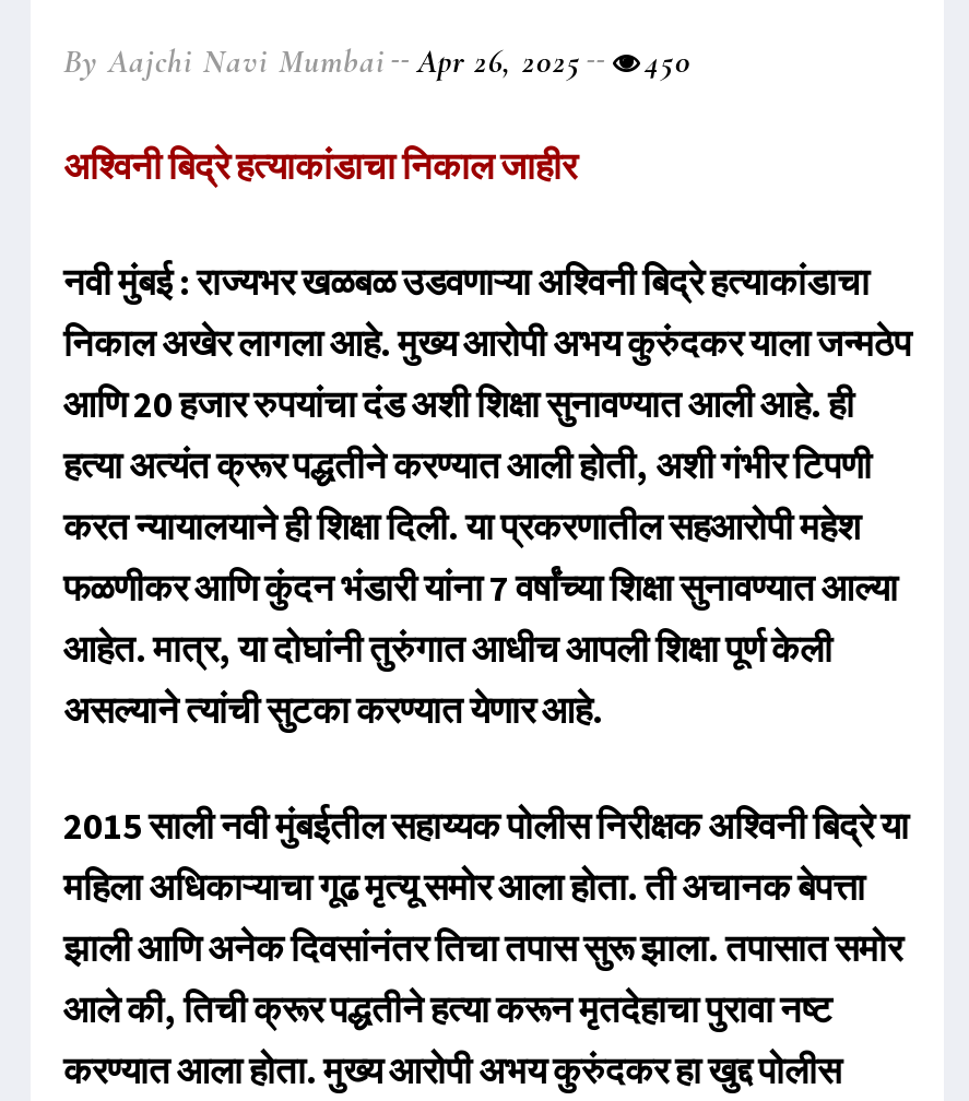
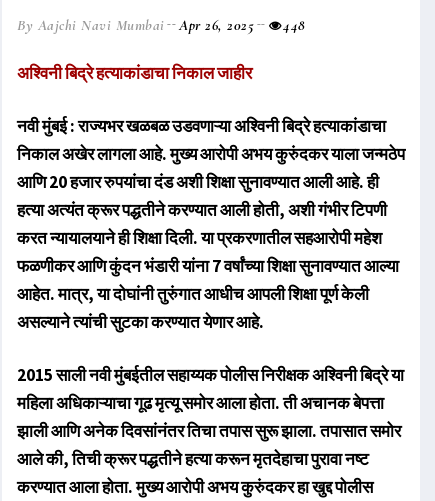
[63,40,692,80] By Aajchi Navi Mumbai Apr 26, 2025 450 -> [17,15,305,33] By Aajchi Navi Mumbai Apr 26, 2025 448

